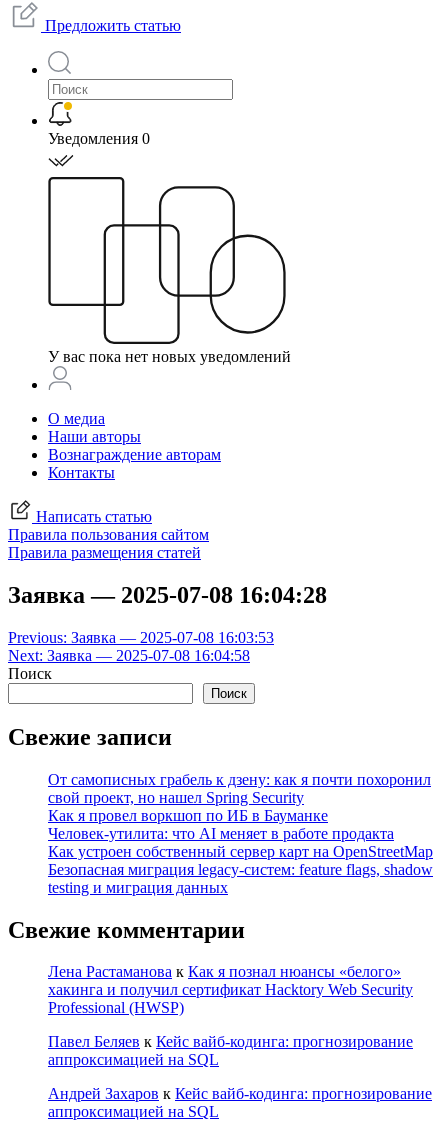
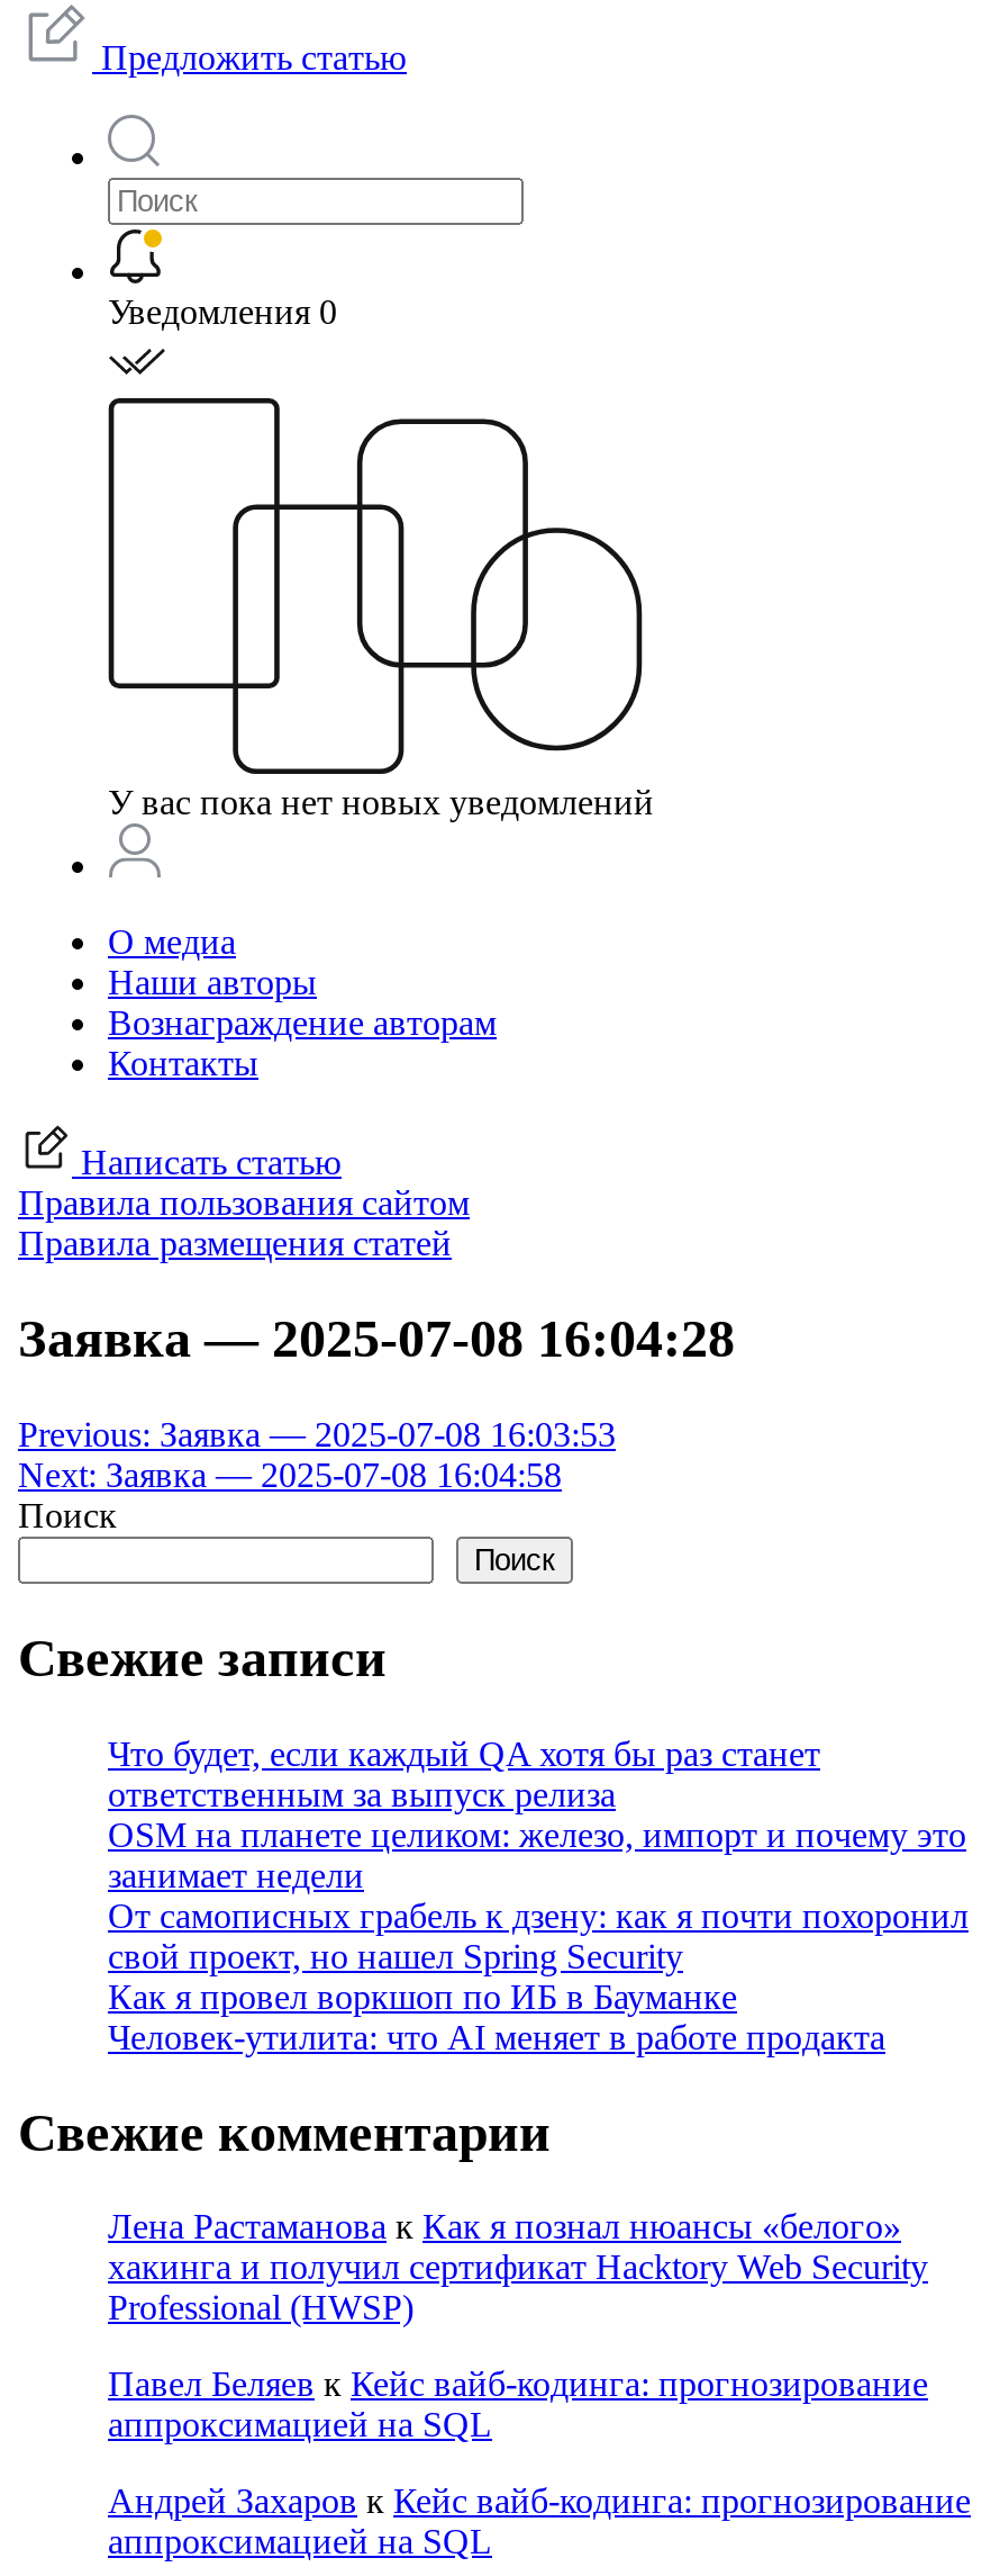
none -> [108,1734,966,1893] Что будет, если каждый QA хотя бы раз станет | ответственным за выпуск релиза | OSM на планете целиком: железо, импорт и почему это | занимает недели
moved [48,771,431,842] -> [108,1896,969,2055]: От самописных грабель к дзену: как я почти похоронил | свой проект, но нашел Spring Security | Как я провел воркшоп по ИБ в Бауманке | Человек-утилита: что AI меняет в работе продакта
[48,843,433,896] Как устроен собственный сервер карт на OpenStreetMap | Безопасная миграция legacy-систем: feature flags, shadow | testing и миграция данных -> none

